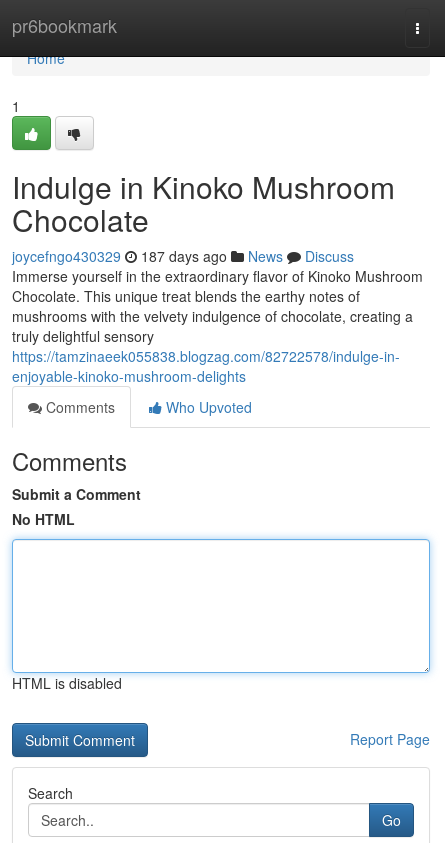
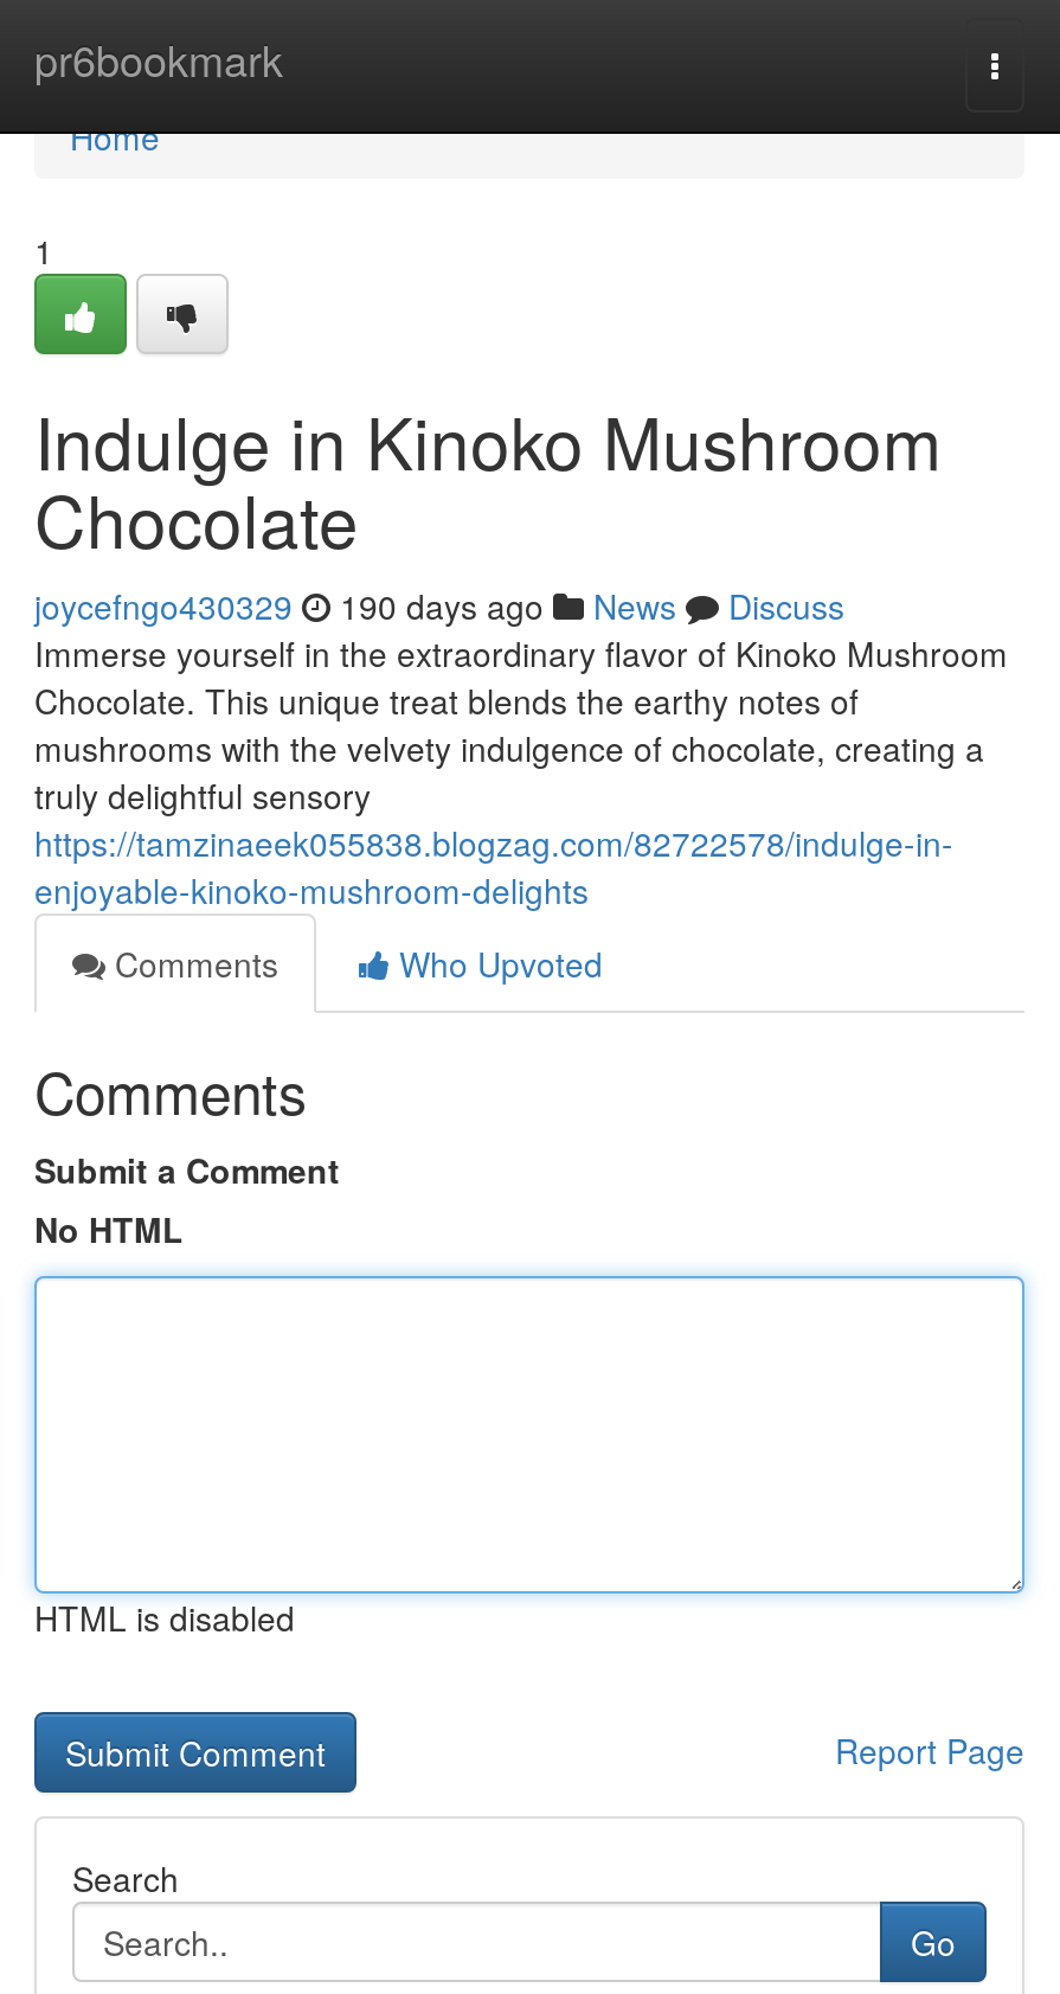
[12,246,354,266] joycefngo430329 187 days ago News Discuss -> [34,582,844,629] joycefngo430329 190 days ago News Discuss

